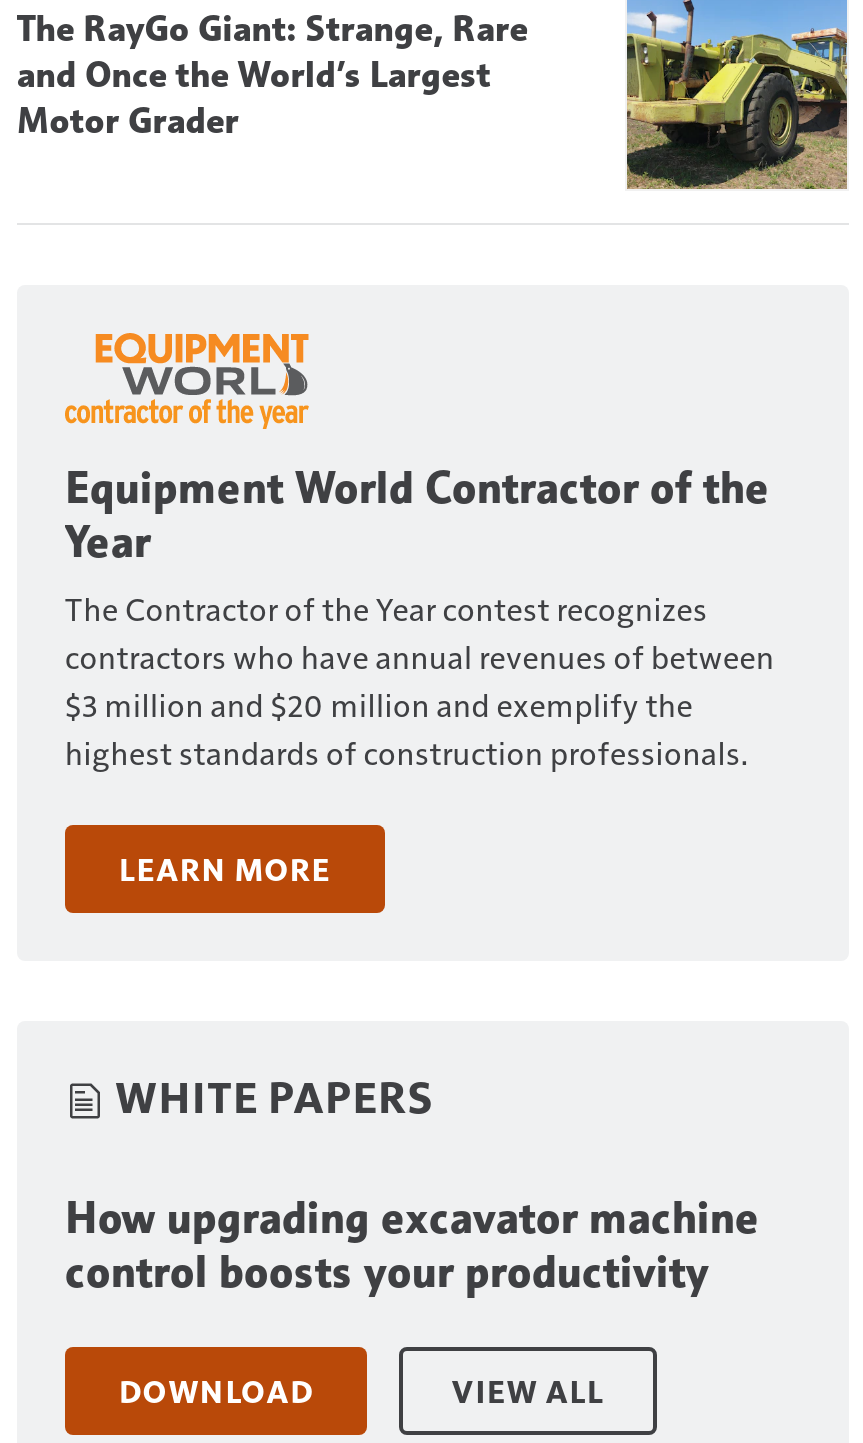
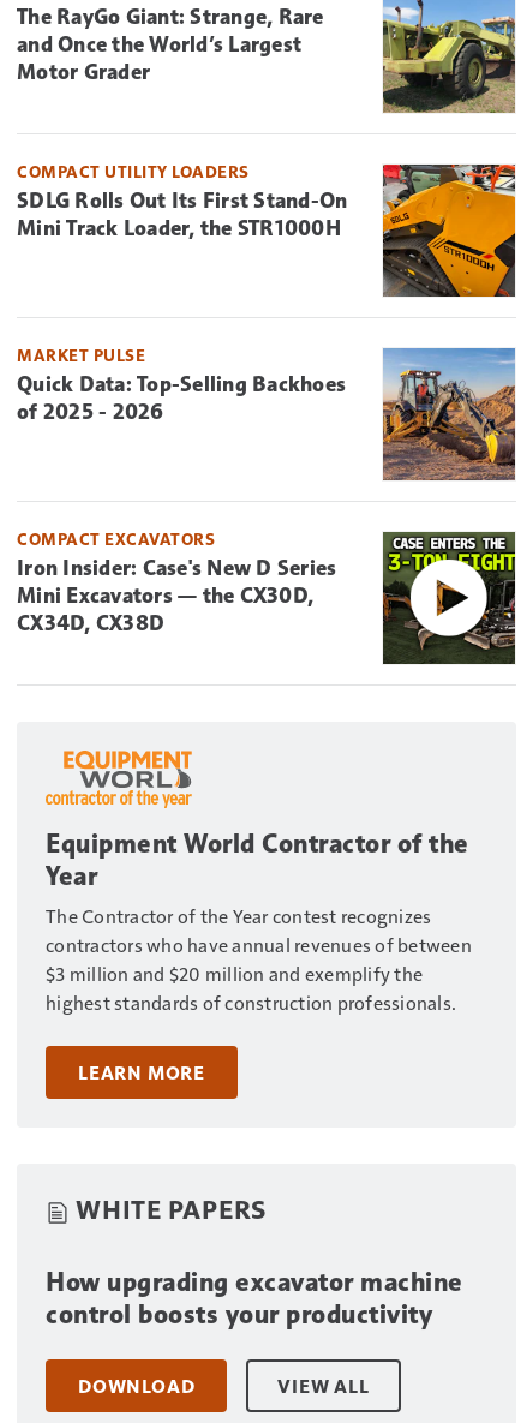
none -> [17,161,516,298] [image] | COMPACT UTILITY LOADERS | SDLG Rolls Out Its First Stand-On | Mini Track Loader, the STR1000H
none -> [17,345,516,482] [image] | MARKET PULSE | Quick Data: Top-Selling Backhoes | of 2025 - 2026
none -> [17,529,516,665] [image] | COMPACT EXCAVATORS | Iron Insider: Case's New D Series | Mini Excavators — the CX30D, | CX34D, CX38D

